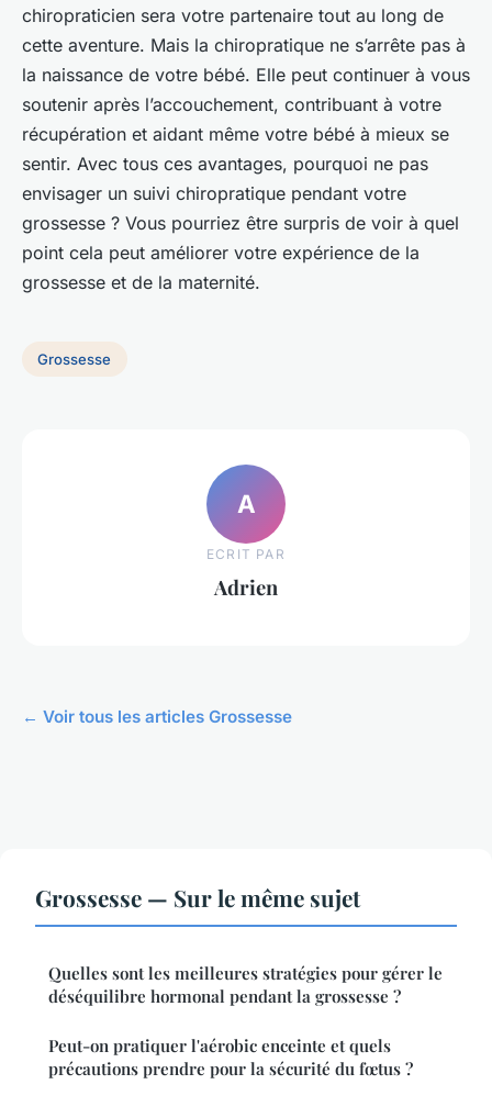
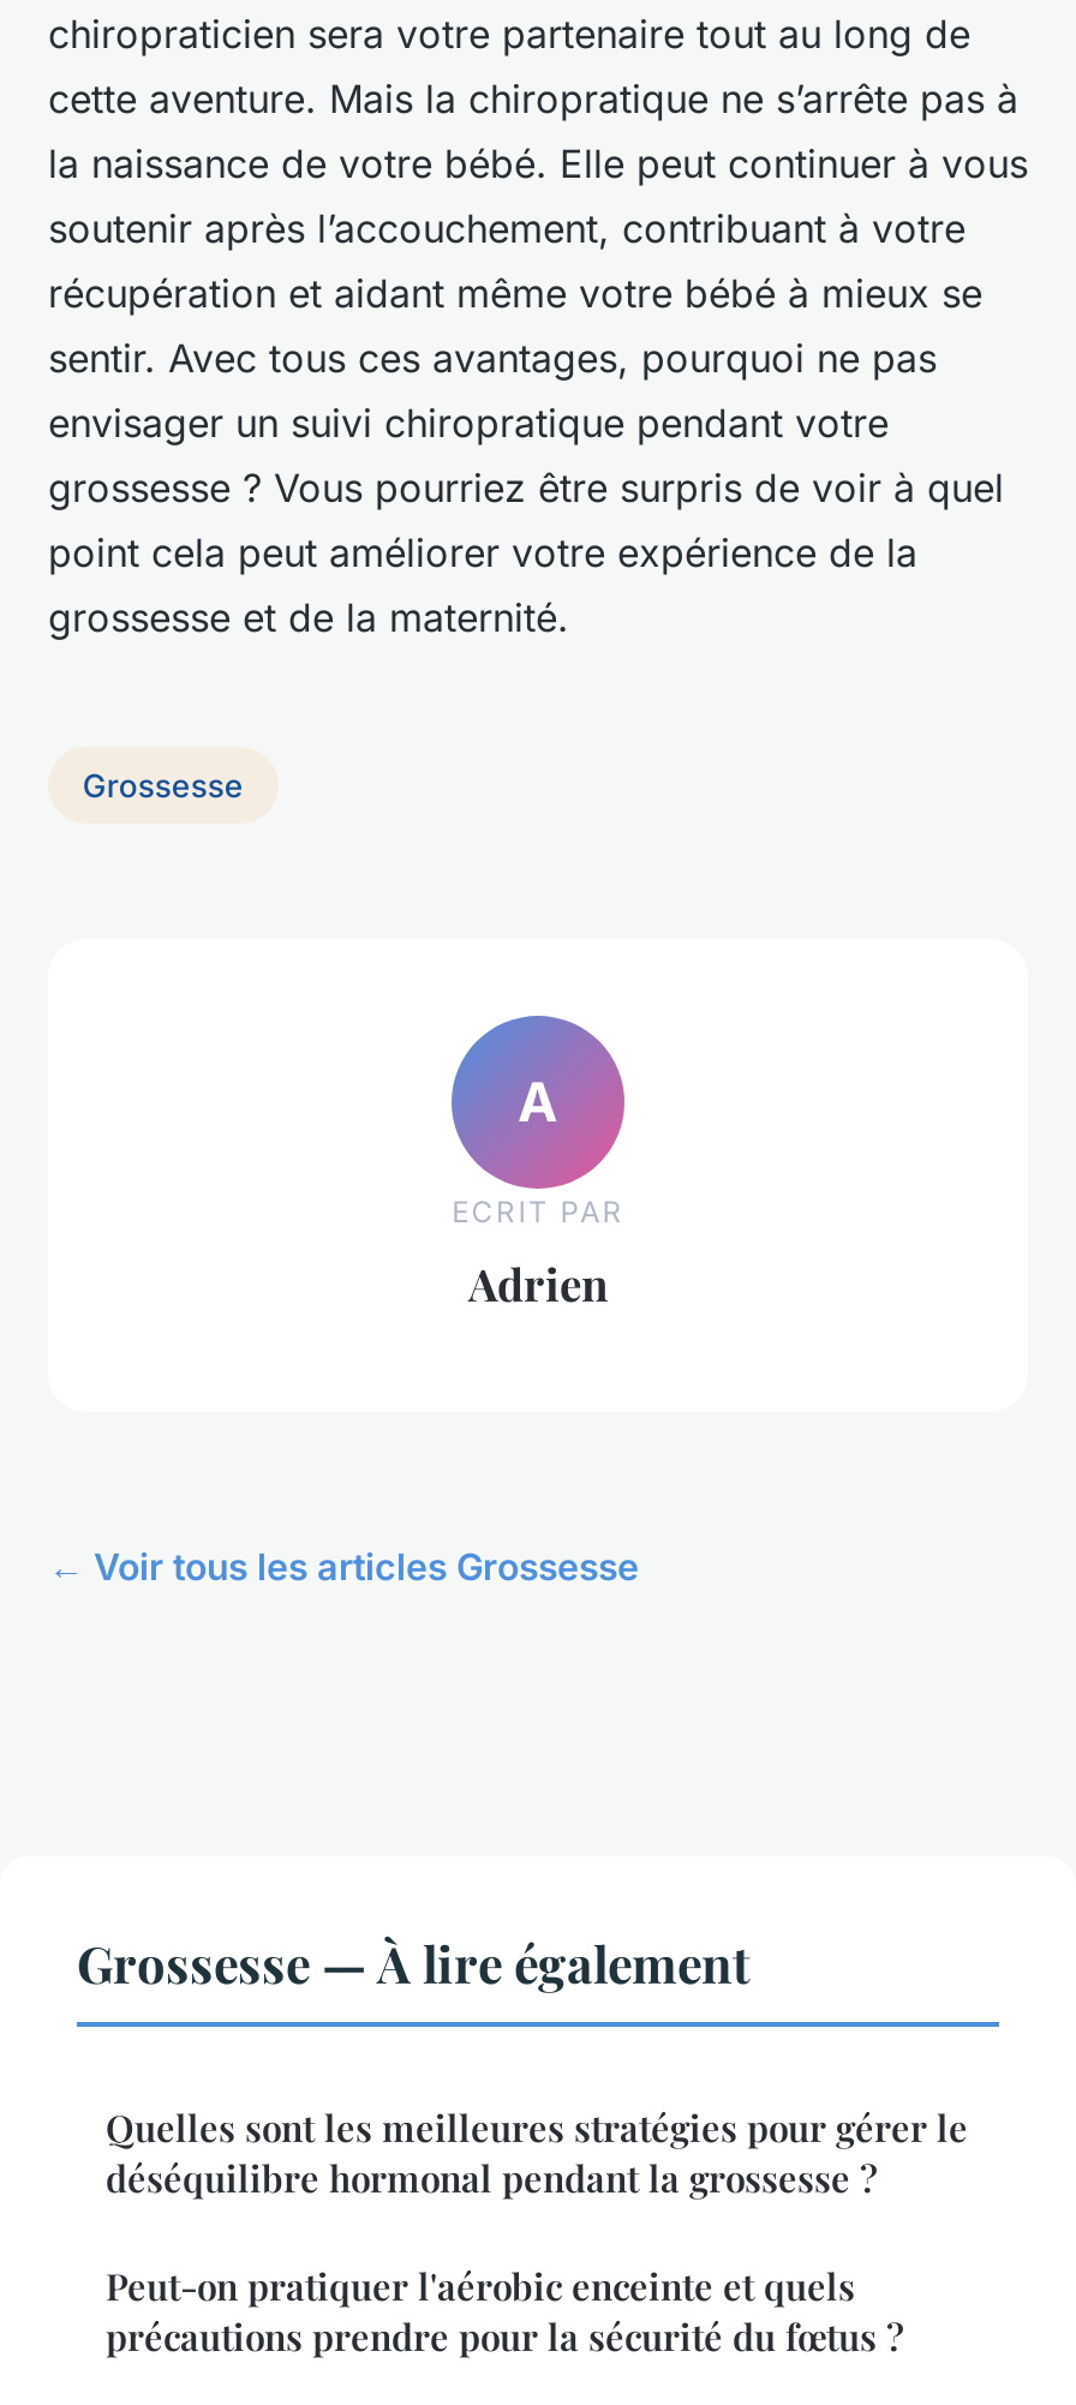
[35,882,360,913] Grossesse — Sur le même sujet -> [77,1928,749,1996] Grossesse — À lire également

